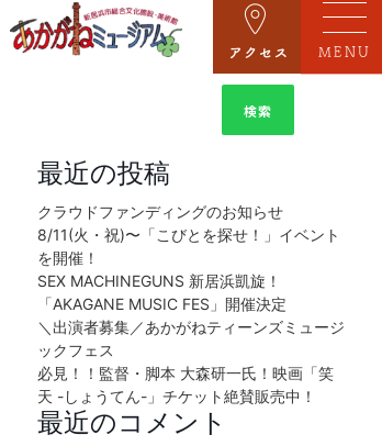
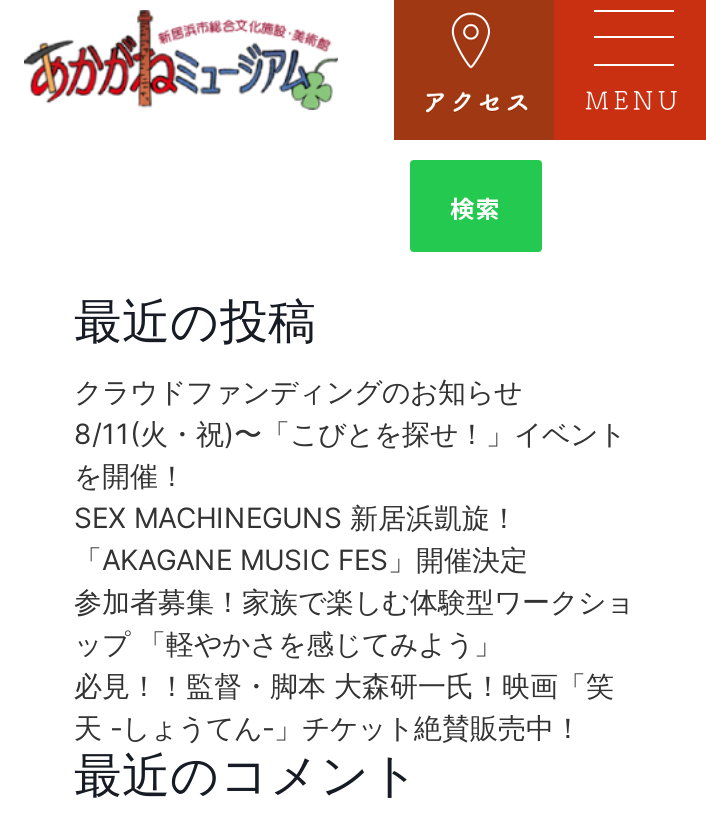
[37,317,345,359] ＼出演者募集／あかがねティーンズミュージ | ックフェス -> [74,584,634,660] 参加者募集！家族で楽しむ体験型ワークショ | ップ 「軽やかさを感じてみよう」

